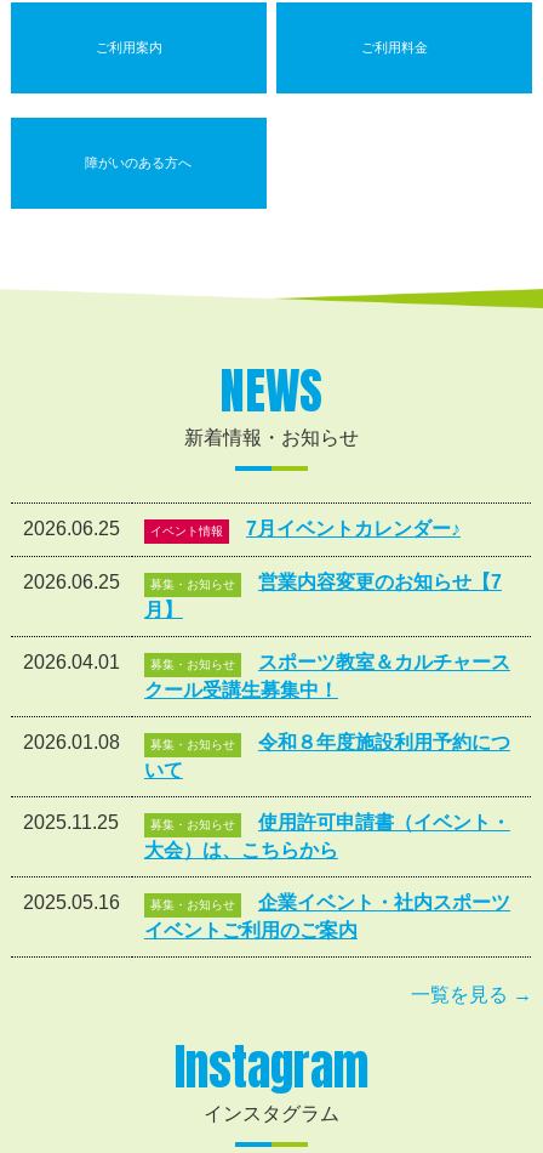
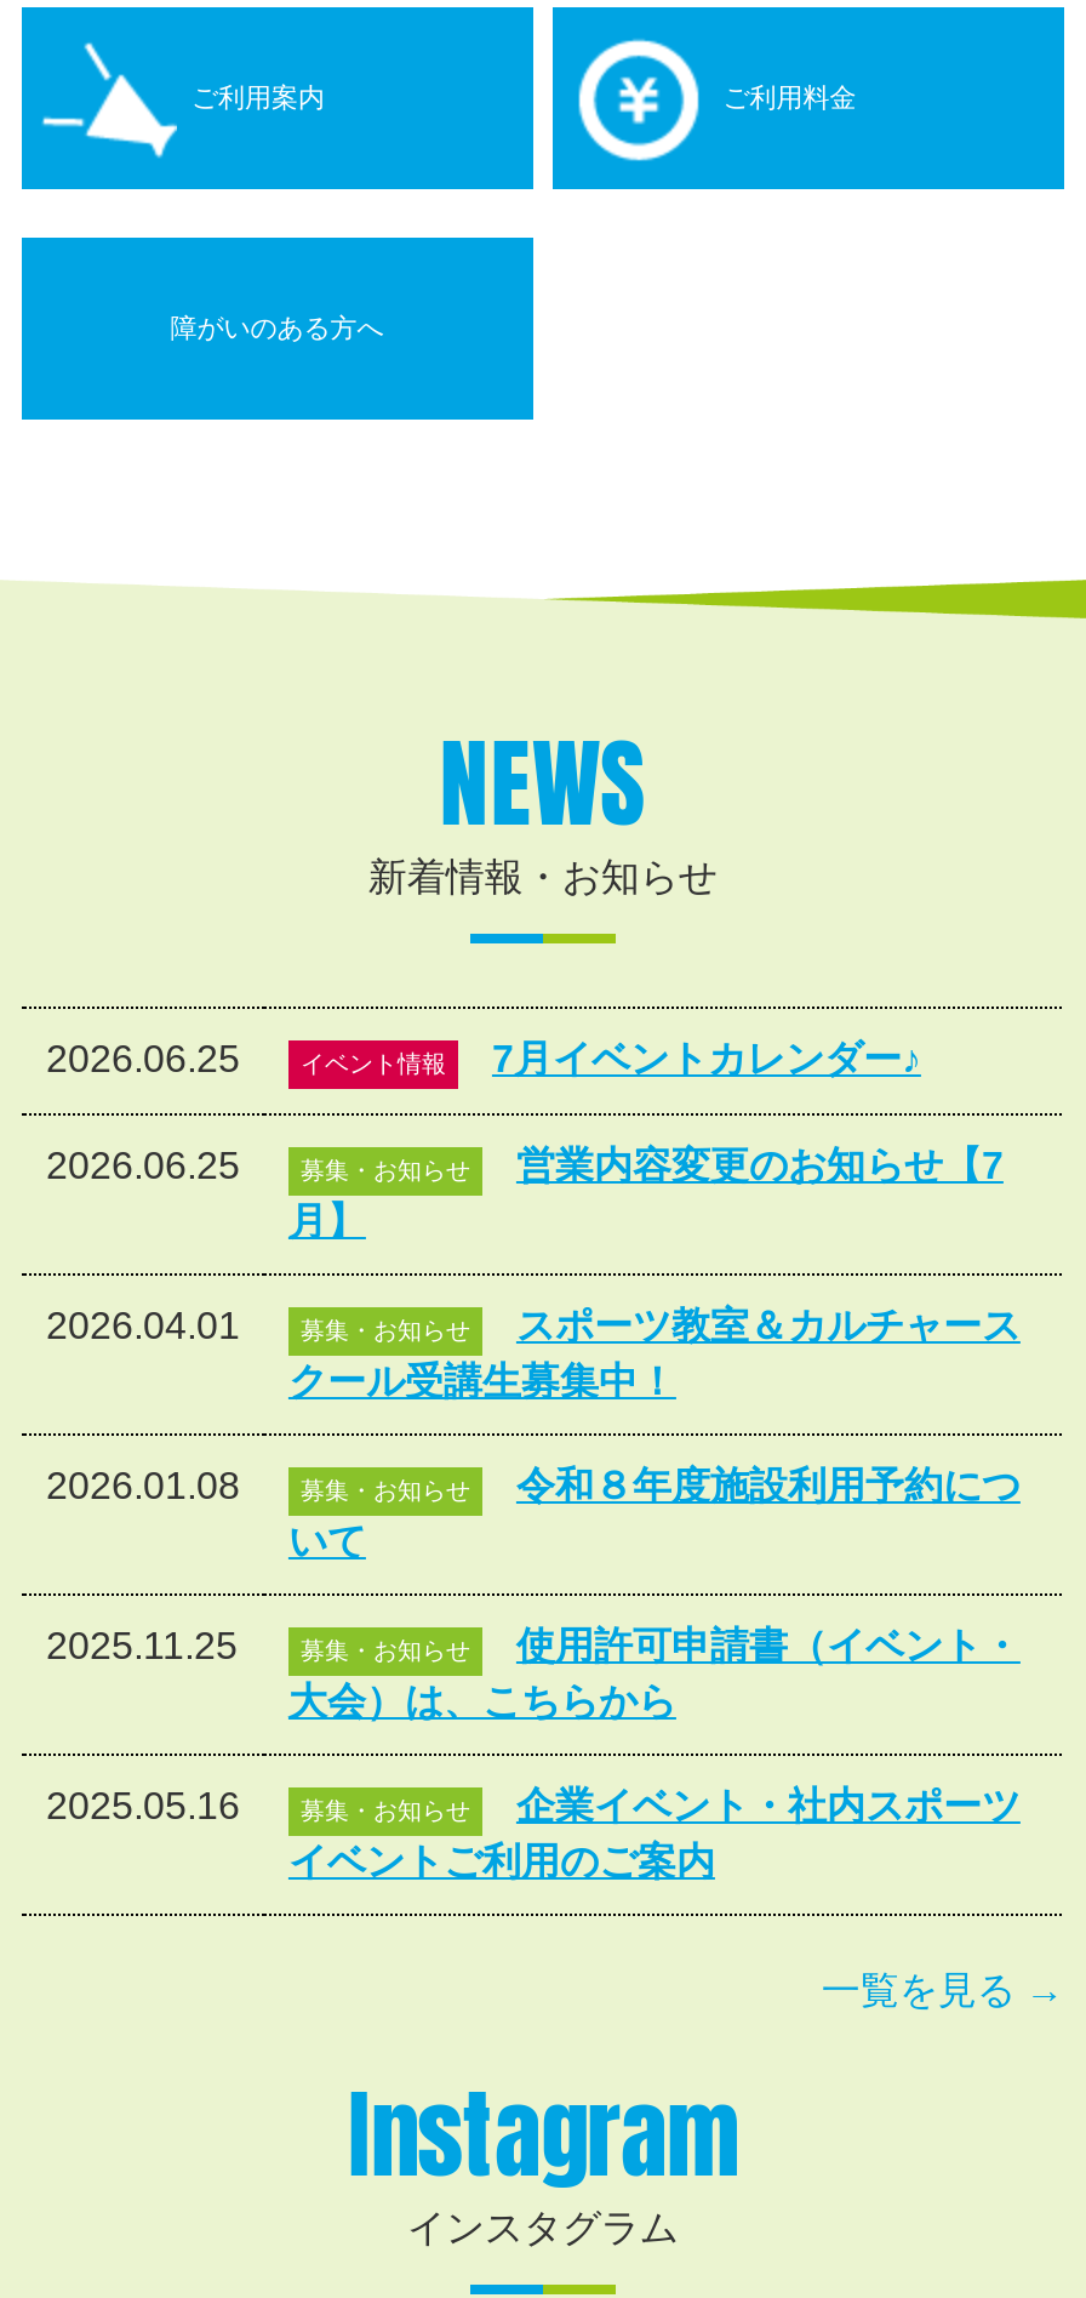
none -> [41,41,179,158] [image]
none -> [577,36,701,162] [image]

